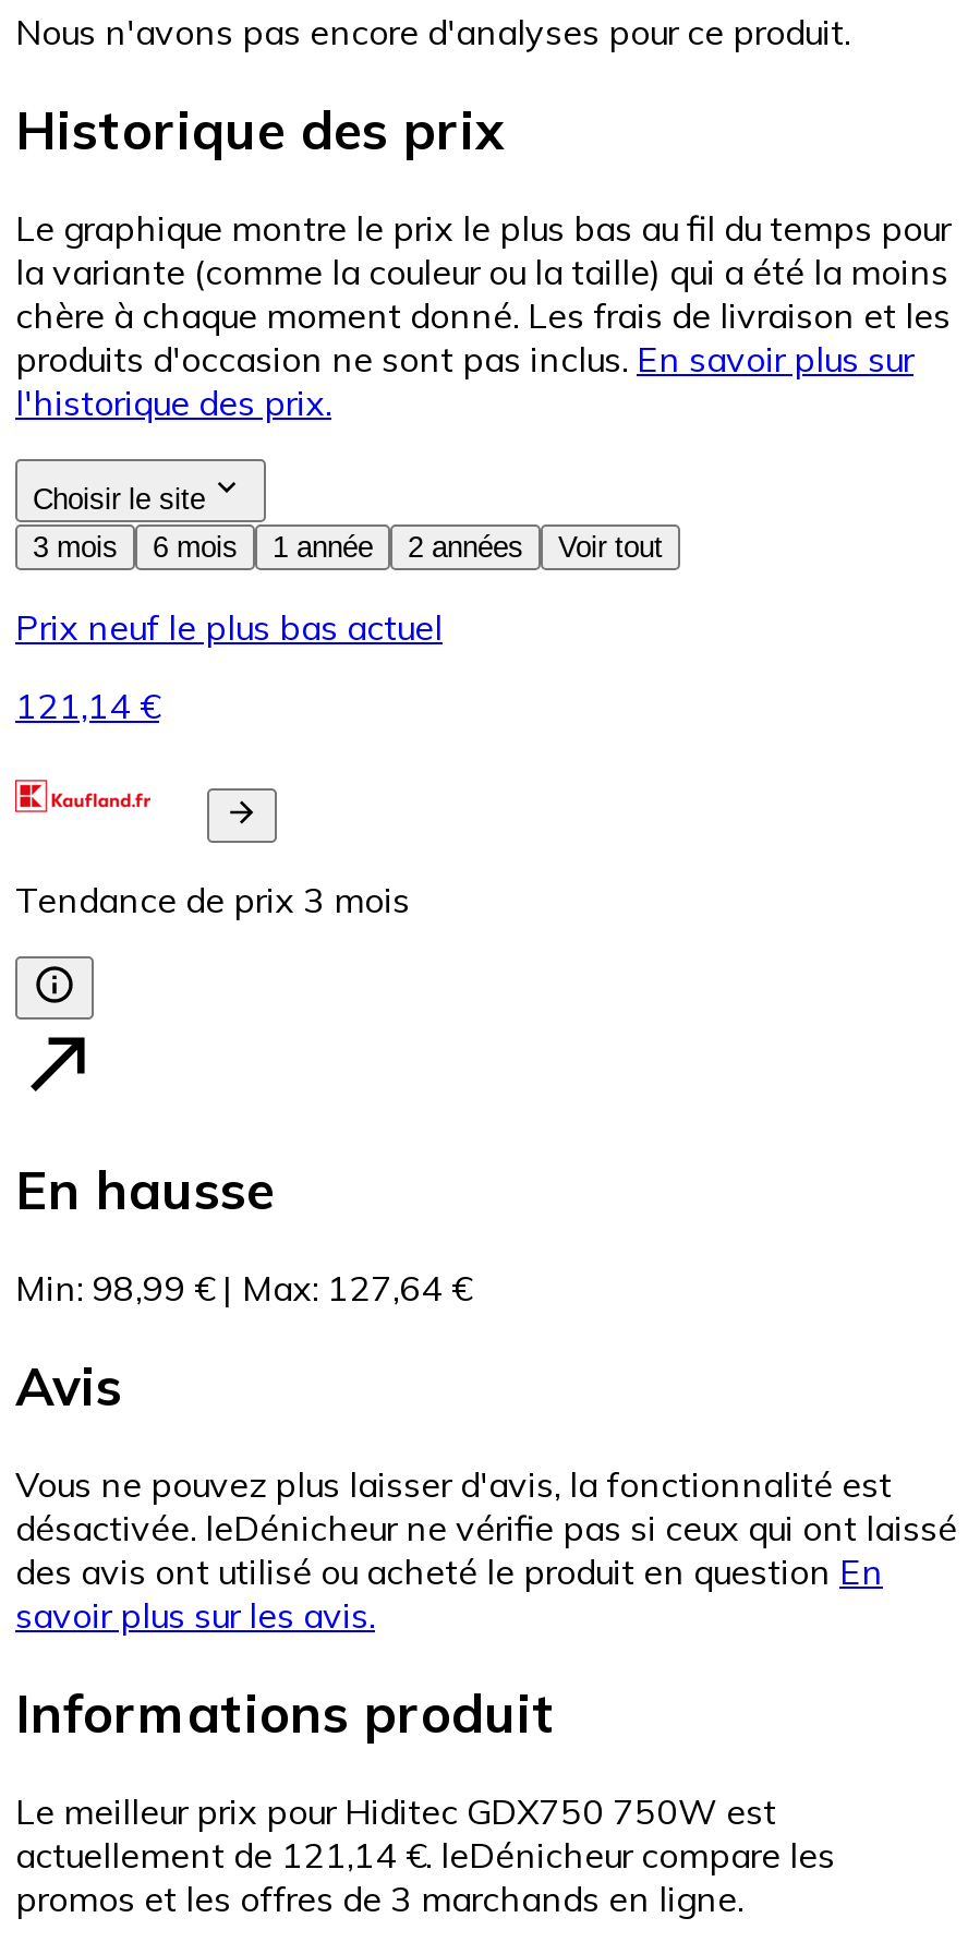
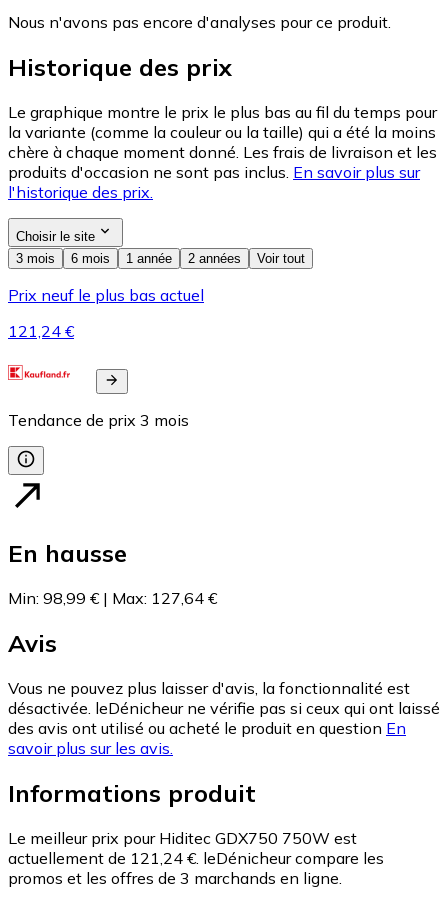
[15,683,159,726] 121,14 € -> [8,321,74,341] 121,24 €
[15,1833,835,1877] actuellement de 121,14 €. leDénicheur compare les -> [8,848,384,868] actuellement de 121,24 €. leDénicheur compare les

